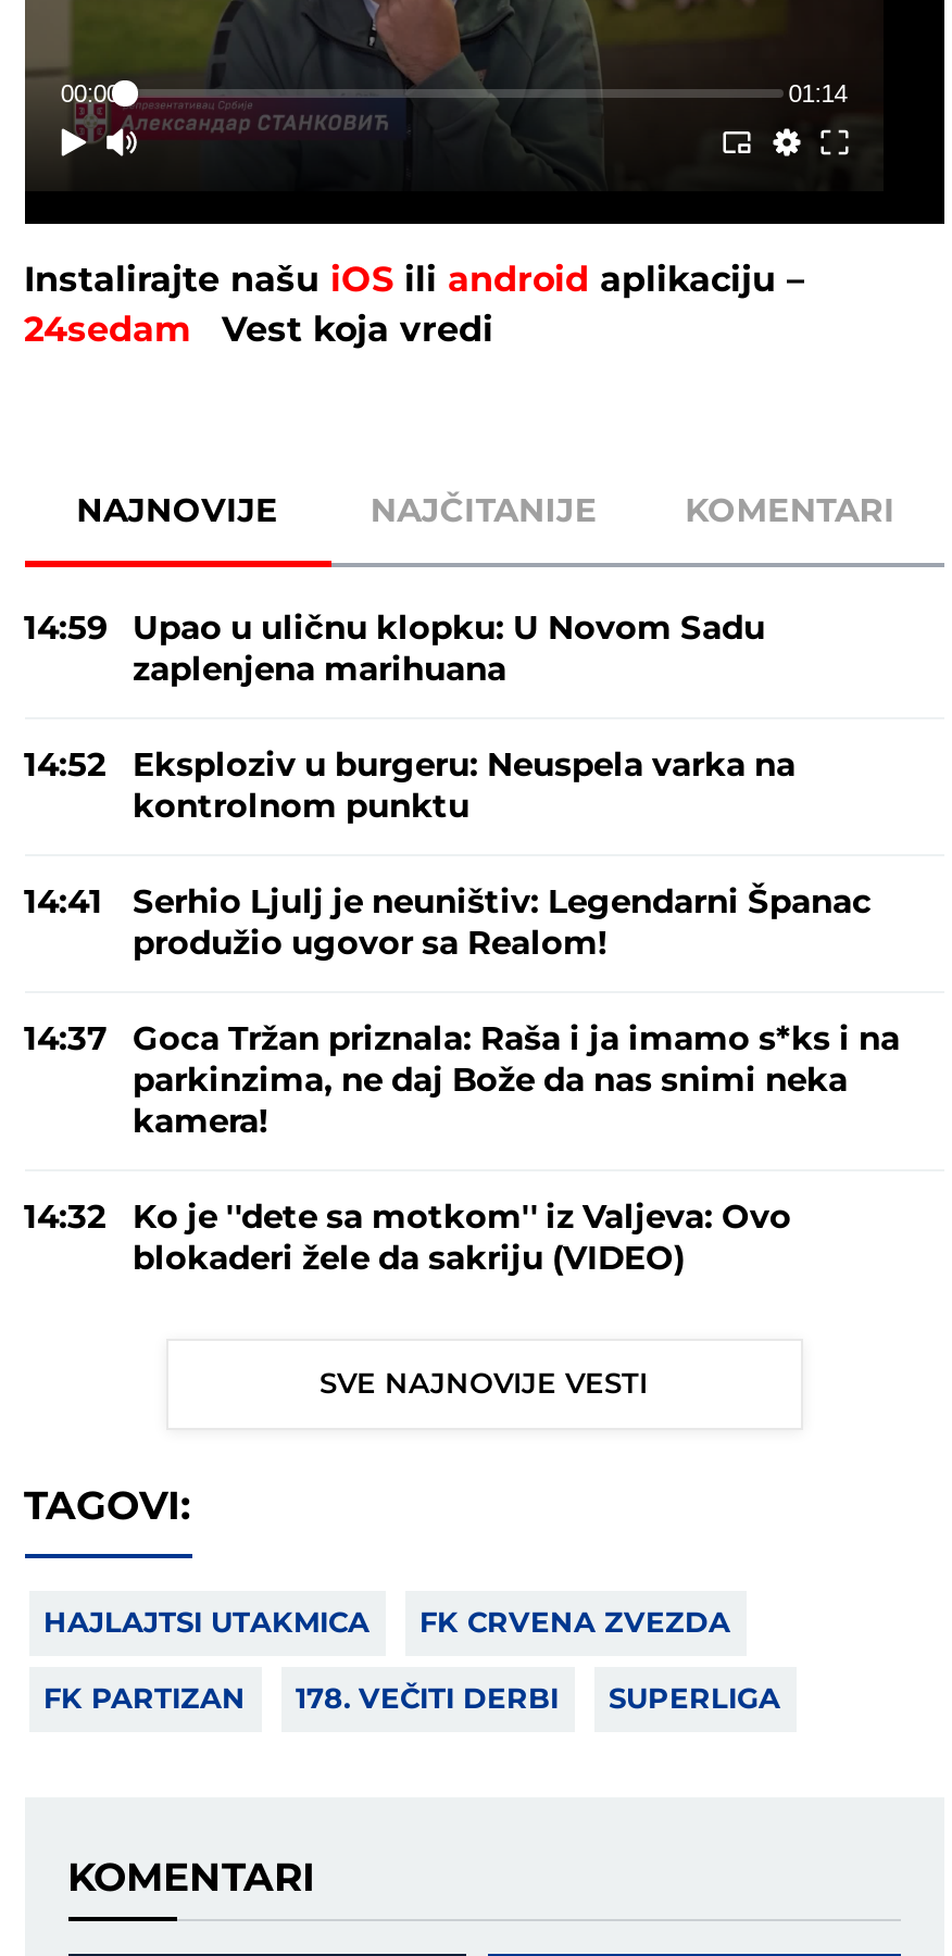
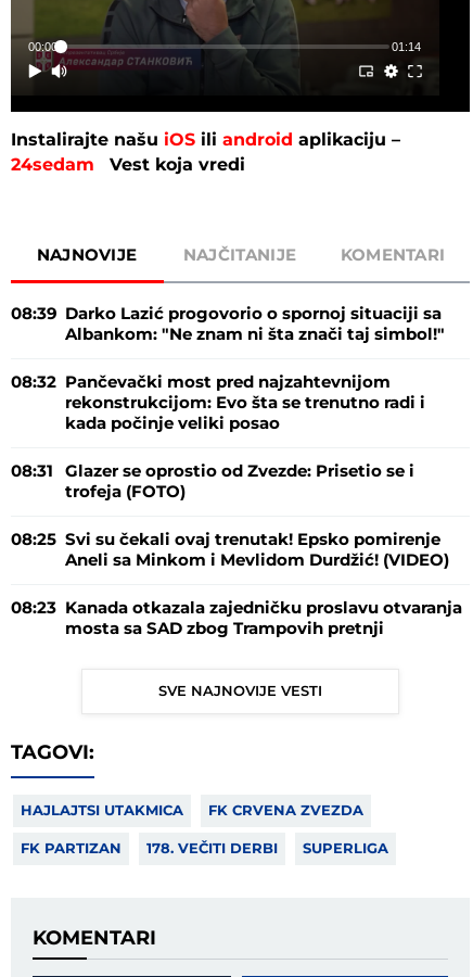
[24,605,109,655] 14:59 -> [10,302,57,327] 08:39
[133,605,765,696] Upao u uličnu klopku: U Novom Sadu | zaplenjena marihuana -> [65,302,444,348] Darko Lazić progovorio o spornoj situaciji sa | Albankom: "Ne znam ni šta znači taj simbol!"
[24,742,107,792] 14:52 -> [10,371,56,396] 08:32
[133,742,796,833] Eksploziv u burgeru: Neuspela varka na | kontrolnom punktu -> [65,371,425,437] Pančevački most pred najzahtevnijom | rekonstrukcijom: Evo šta se trenutno radi i | kada počinje veliki posao
[24,879,102,929] 14:41 -> [10,460,53,485] 08:31
[133,879,872,970] Serhio Ljulj je neuništiv: Legendarni Španac | produžio ugovor sa Realom! -> [65,460,414,505] Glazer se oprostio od Zvezde: Prisetio se i | trofeja (FOTO)
[24,1016,107,1066] 14:37 -> [10,528,56,553] 08:25
[133,1016,900,1148] Goca Tržan priznala: Raša i ja imamo s*ks i na | parkinzima, ne daj Bože da nas snimi neka | kamera! -> [65,528,449,574] Svi su čekali ovaj trenutak! Epsko pomirenje | Aneli sa Minkom i Mevlidom Durdžić! (VIDEO)
[24,1194,107,1244] 14:32 -> [10,596,56,621] 08:23
[133,1194,791,1285] Ko je ''dete sa motkom'' iz Valjeva: Ovo | blokaderi žele da sakriju (VIDEO) -> [65,596,462,642] Kanada otkazala zajedničku proslavu otvaranja | mosta sa SAD zbog Trampovih pretnji

